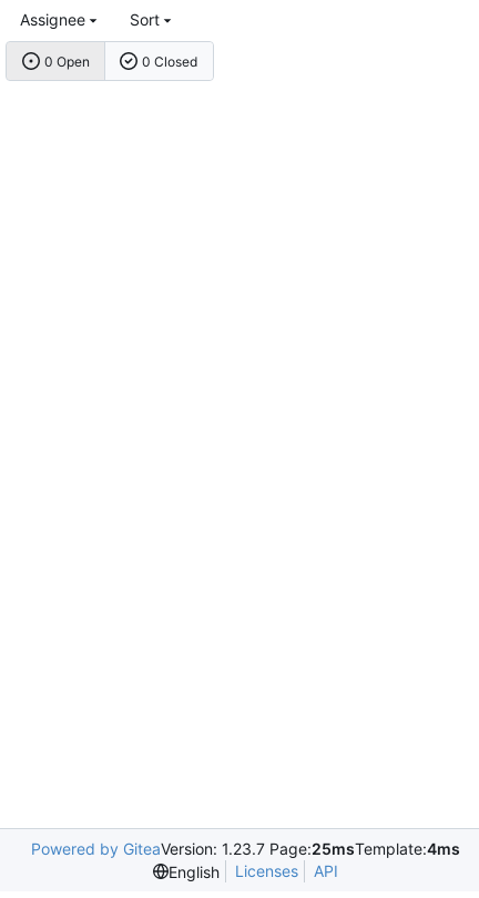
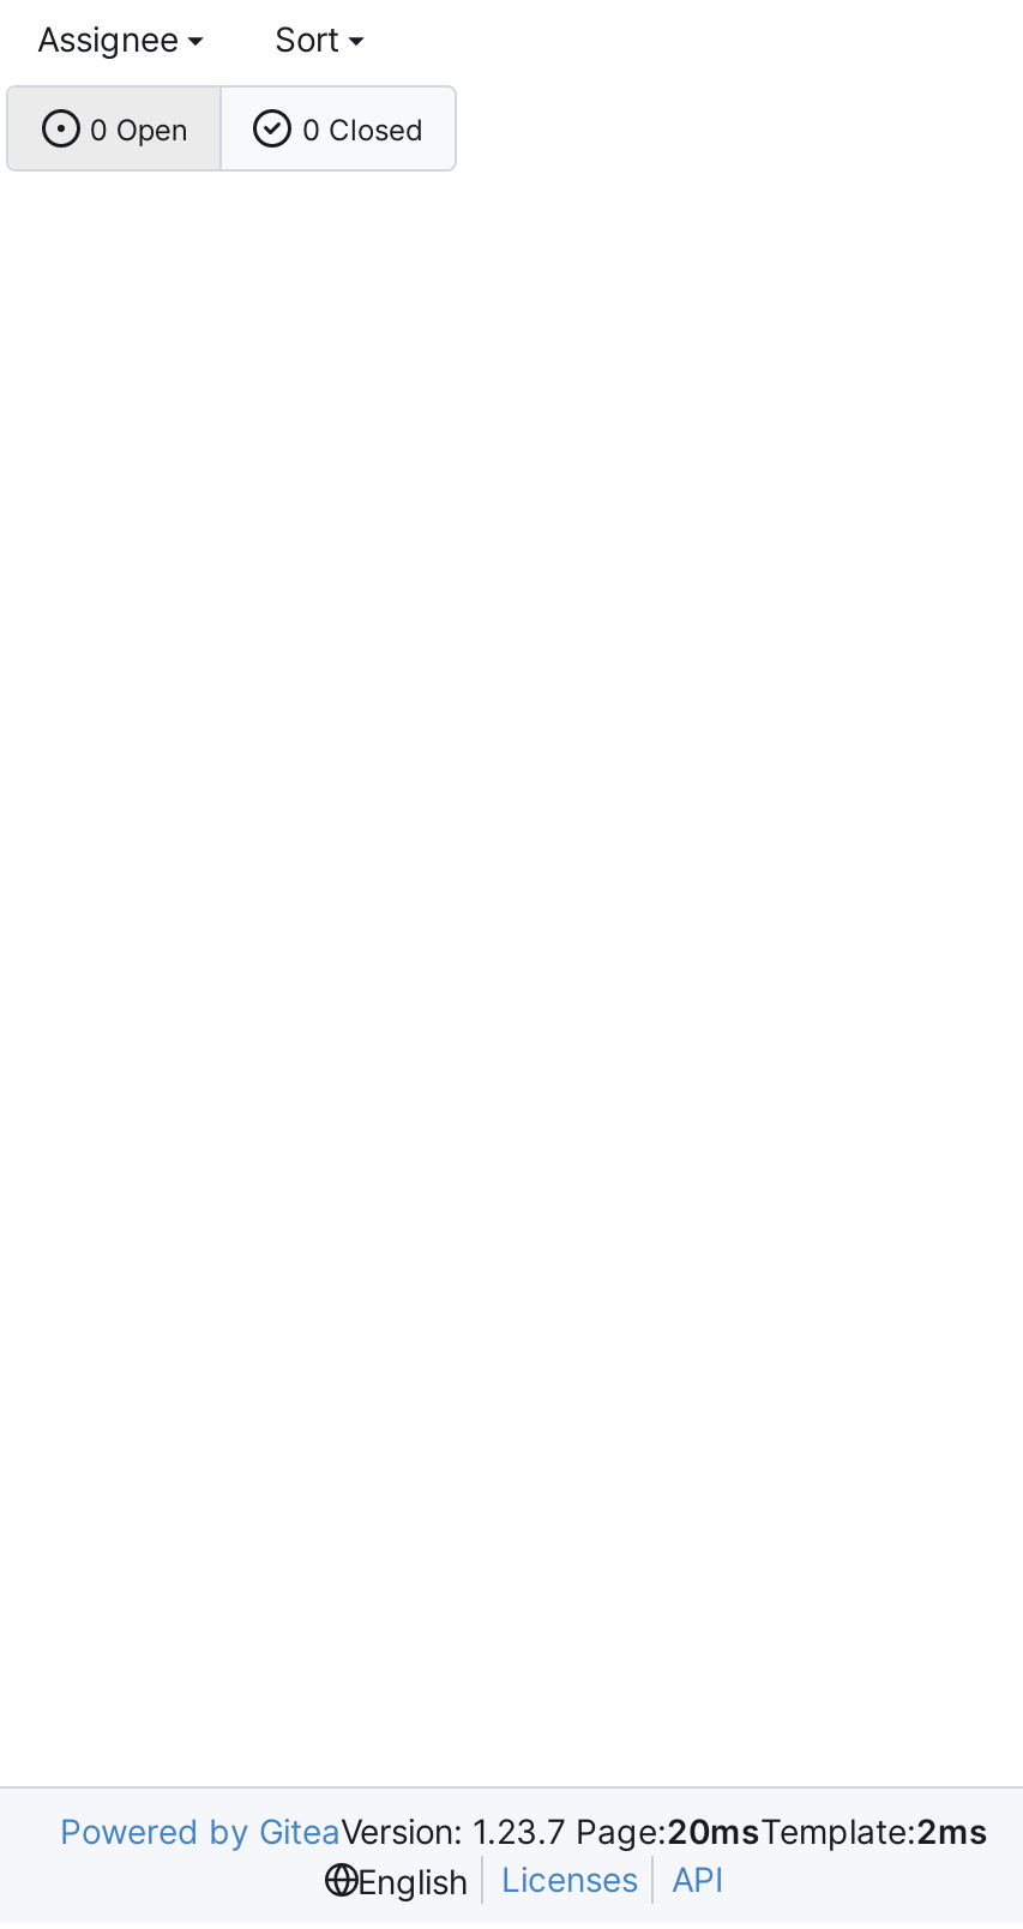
[30,839,460,858] Powered by GiteaVersion: 1.23.7 Page:25msTemplate:4ms -> [60,1810,988,1851] Powered by GiteaVersion: 1.23.7 Page:20msTemplate:2ms

